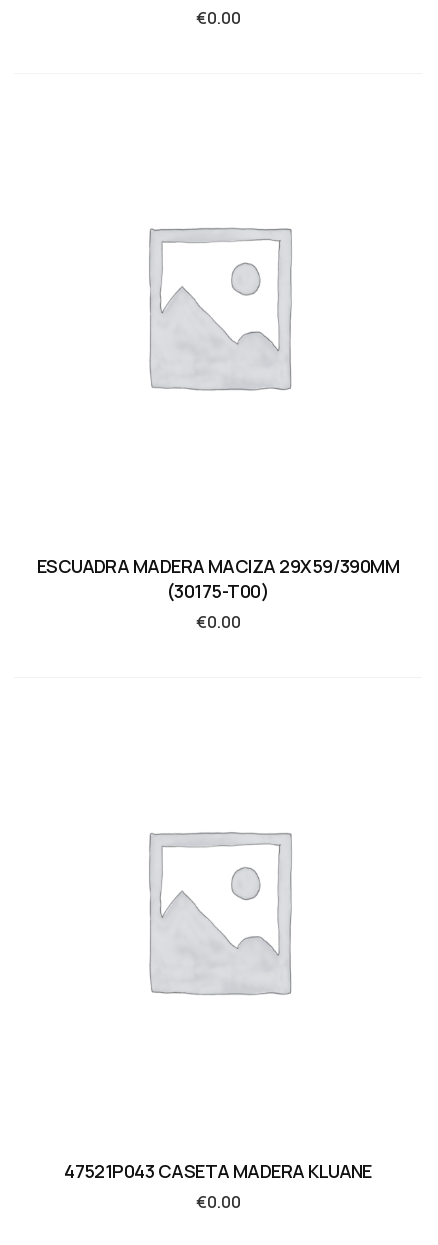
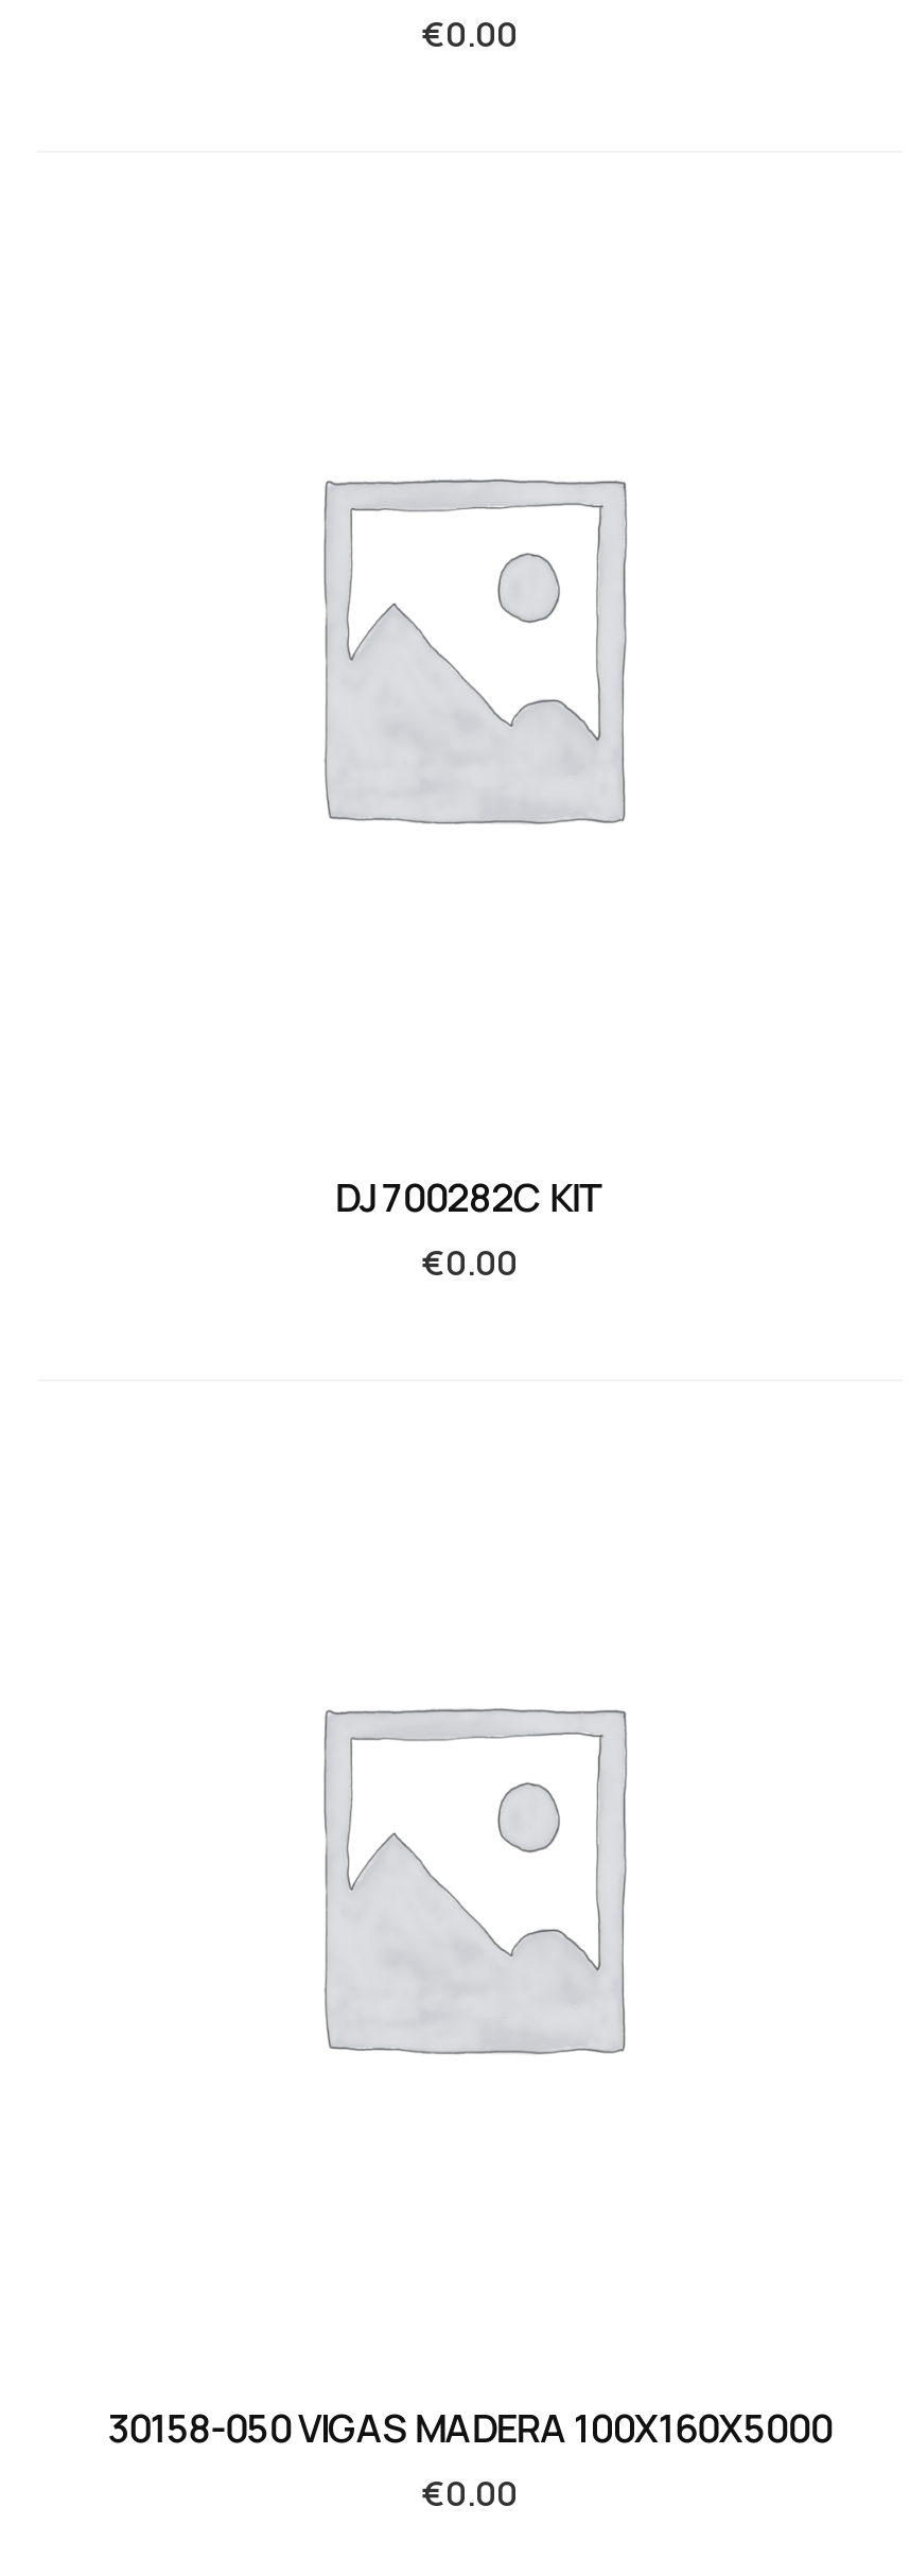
[37,554,399,603] ESCUADRA MADERA MACIZA 29X59/390MM | (30175-T00) -> [335,1171,605,1222] DJ 700282C KIT
[64,1158,372,1182] 47521P043 CASETA MADERA KLUANE -> [108,2401,832,2452] 30158-050 VIGAS MADERA 100X160X5000

